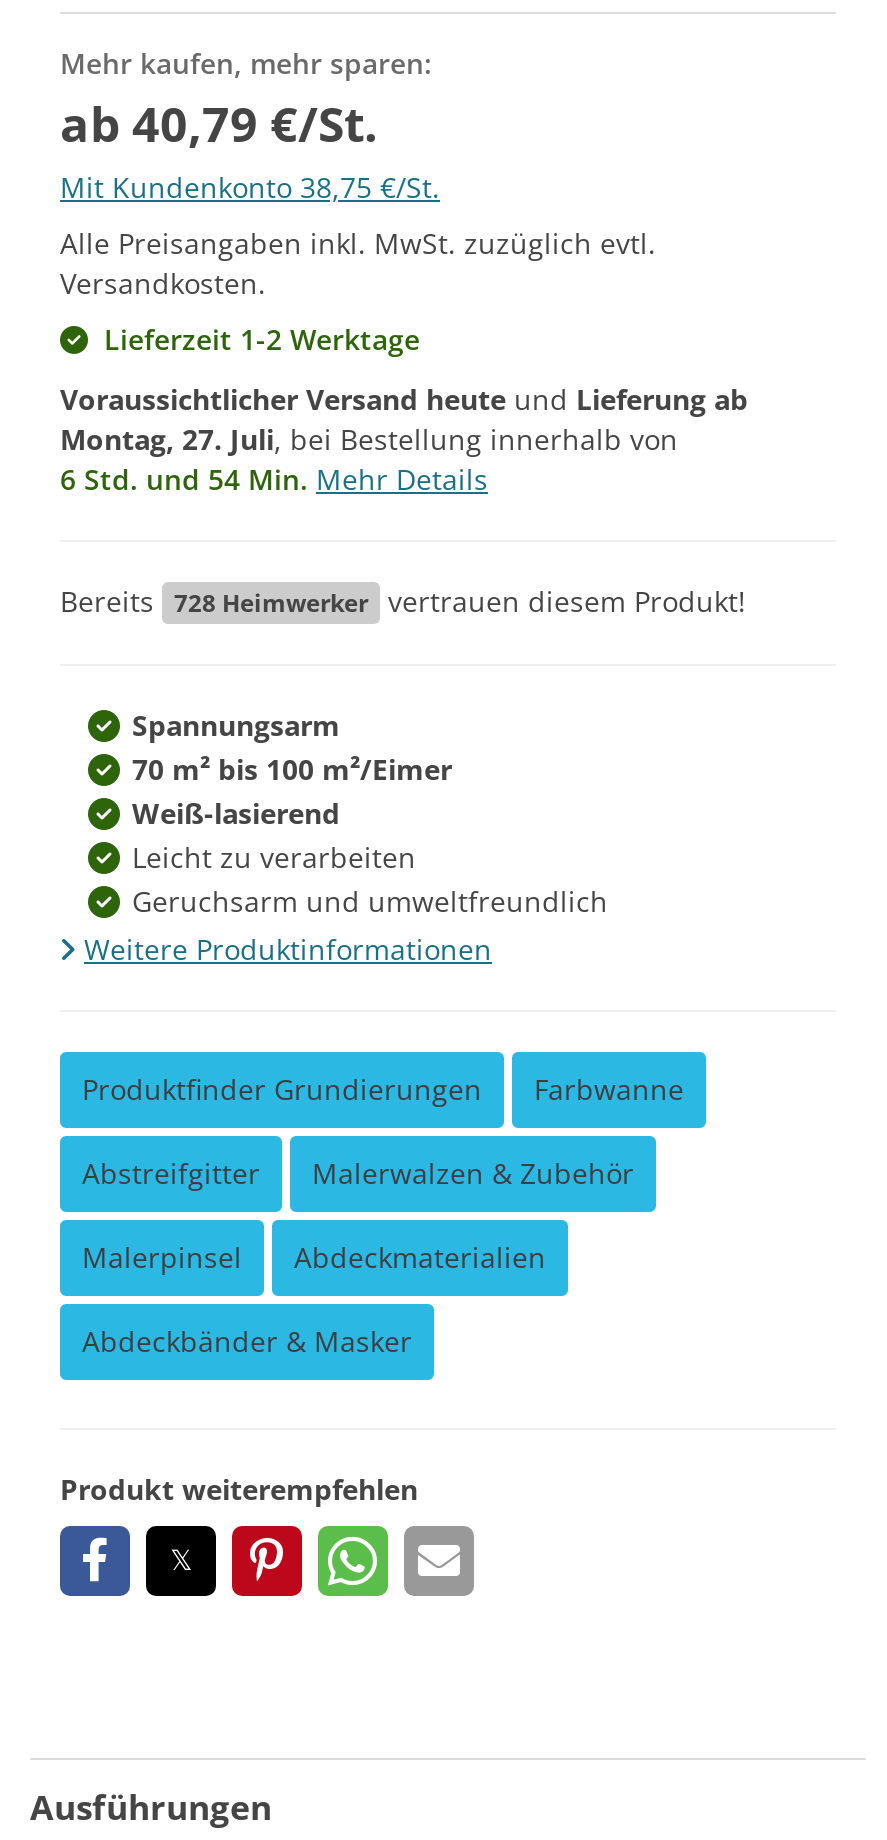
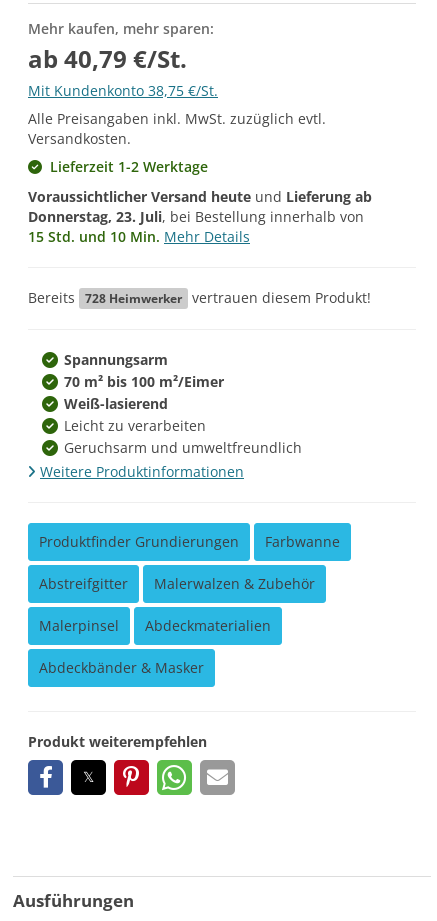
[60,419,678,457] Montag, 27. Juli, bei Bestellung innerhalb von -> [28,206,364,225] Donnerstag, 23. Juli, bei Bestellung innerhalb von
[60,459,488,497] 6 Std. und 54 Min. Mehr Details -> [28,226,250,245] 15 Std. und 10 Min. Mehr Details

